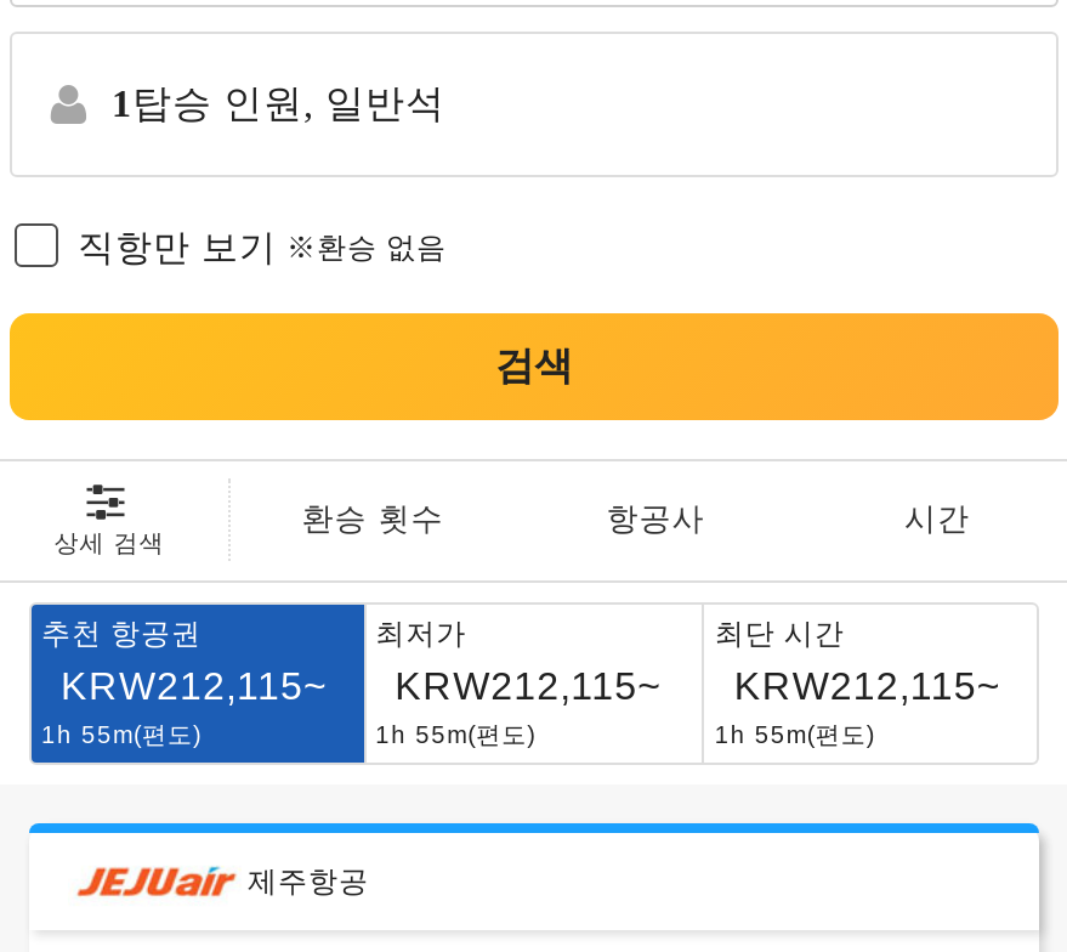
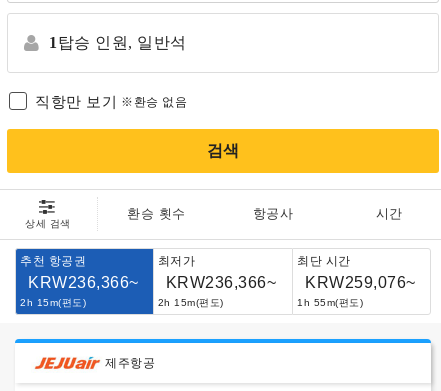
[41,665,327,748] KRW212,115~ | 1h 55m(편도) -> [20,274,138,308] KRW236,366~ | 2h 15m(편도)
[376,665,661,748] KRW212,115~ | 1h 55m(편도) -> [158,274,276,308] KRW236,366~ | 2h 15m(편도)
[734,665,1000,707] KRW212,115~ -> [305,274,416,291] KRW259,076~

